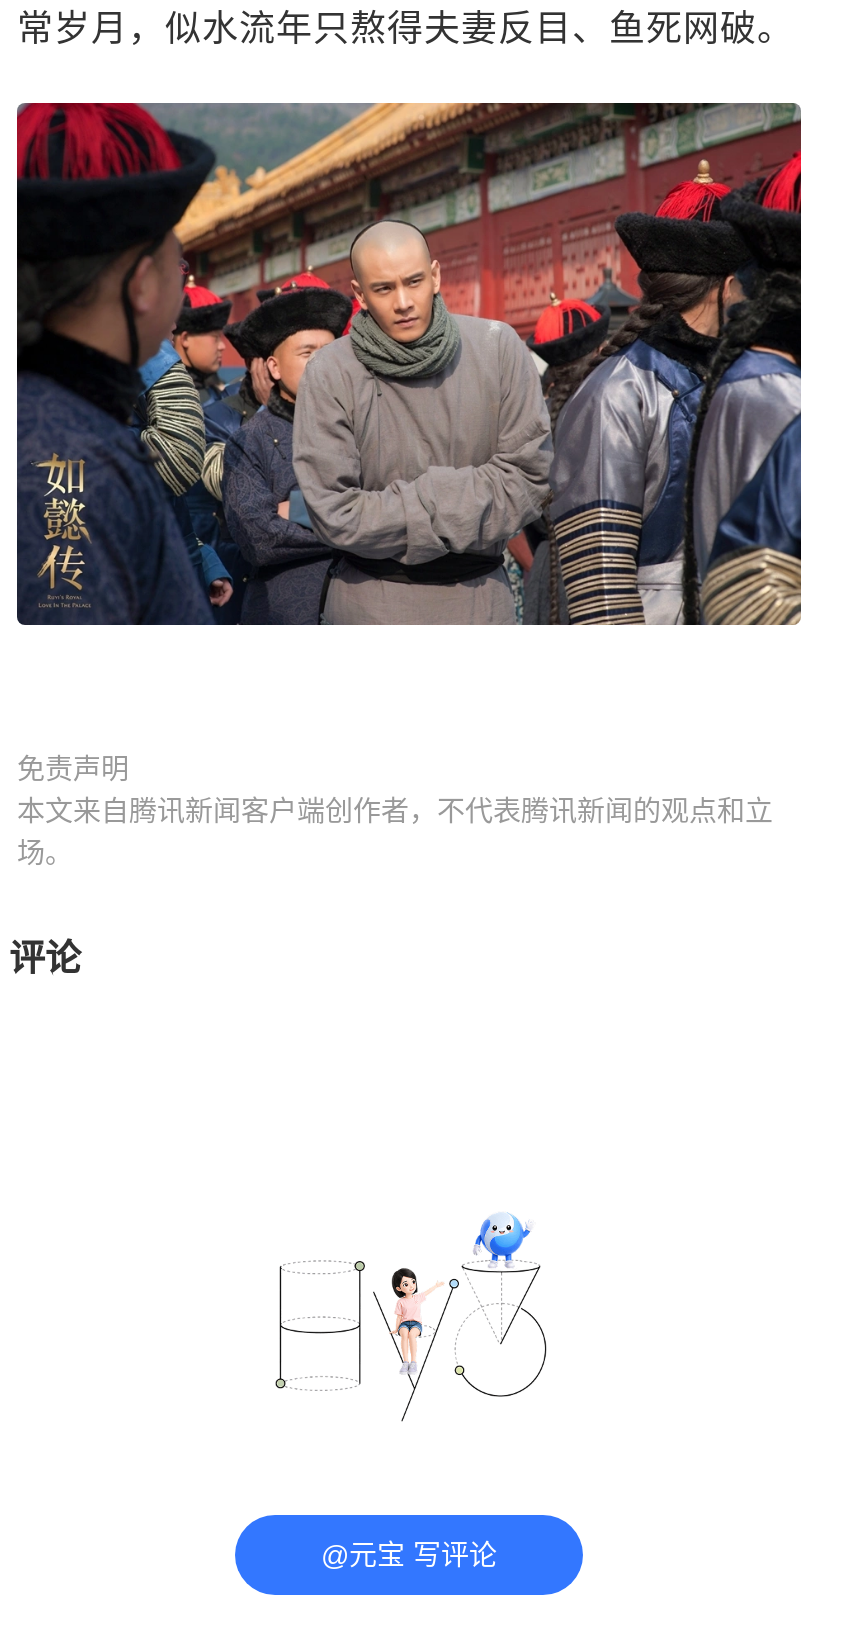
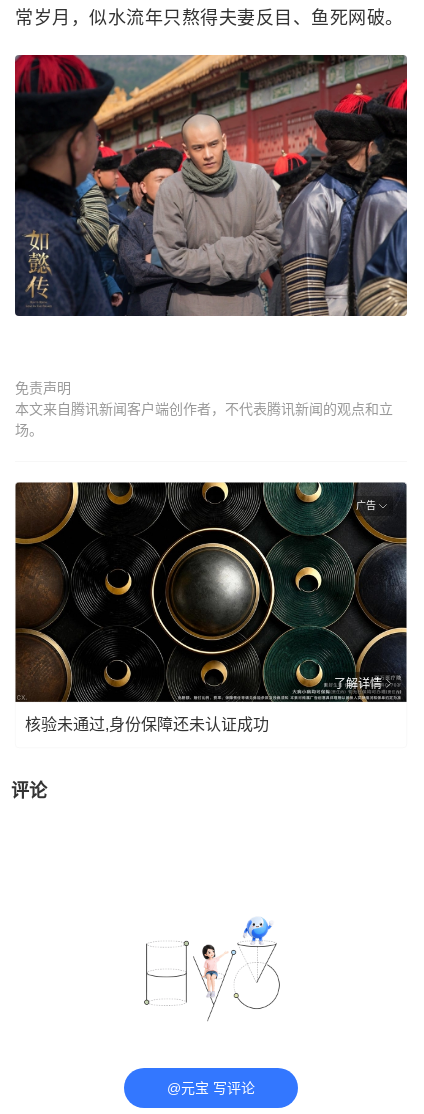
none -> [14,473,408,703] [image] | 广告
none -> [25,677,382,733] 了解详情 | 核验未通过,身份保障还未认证成功

